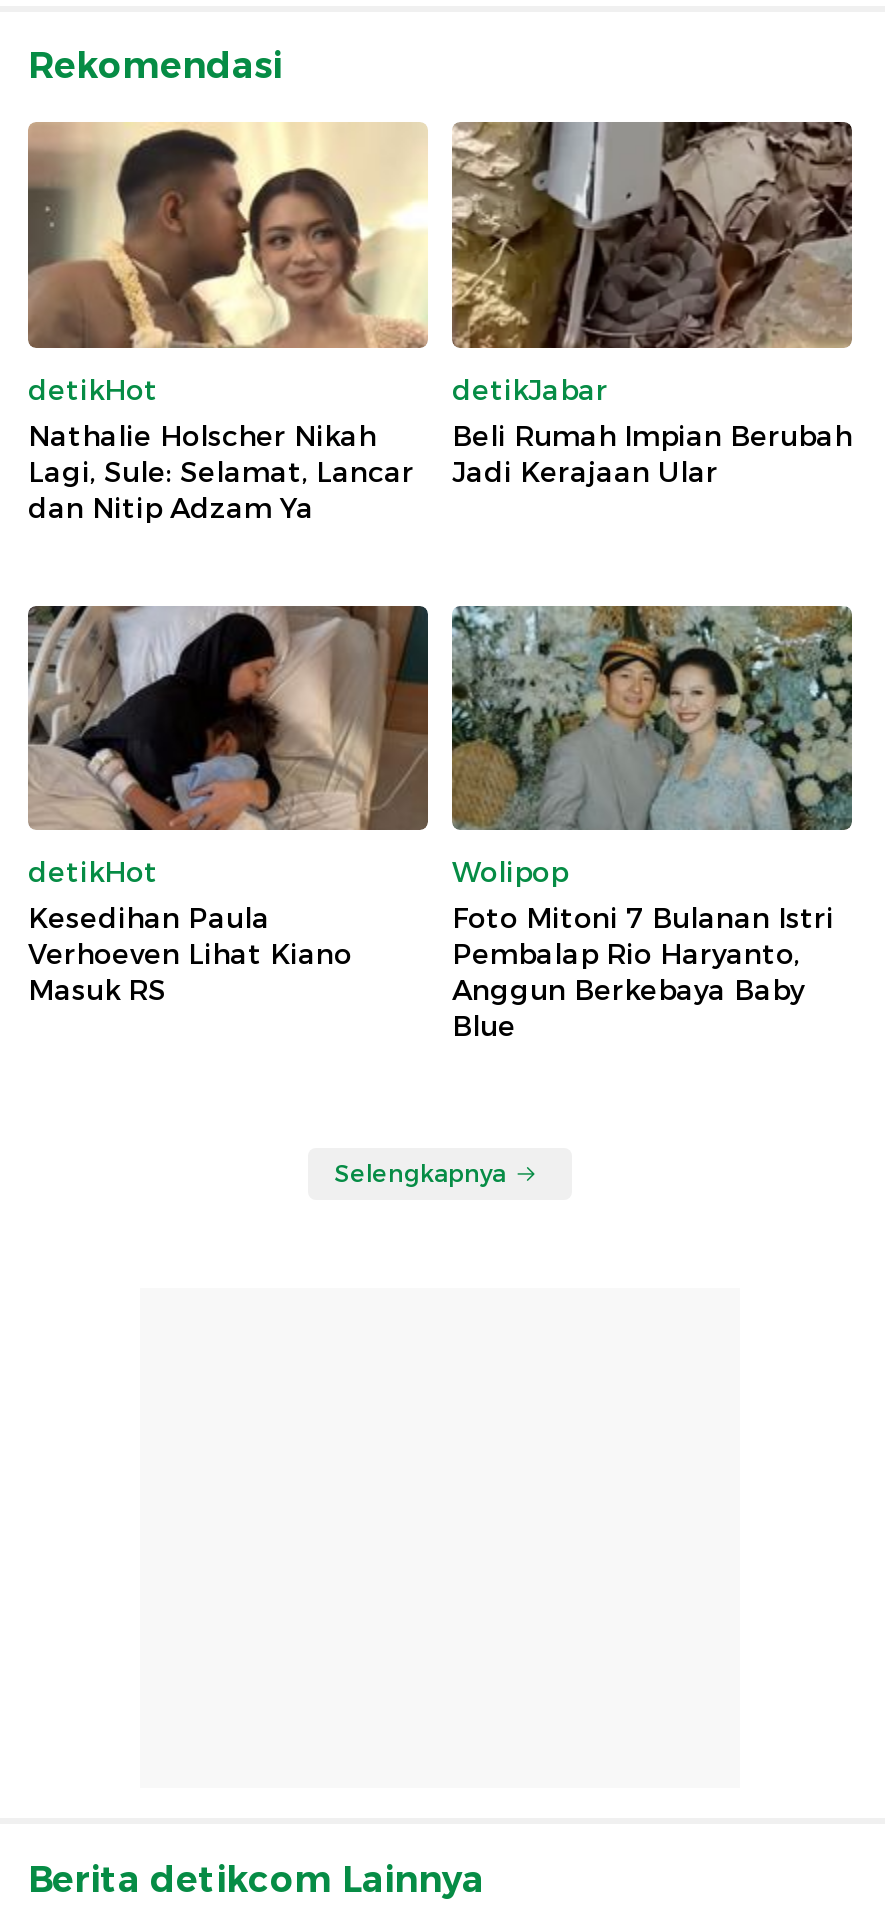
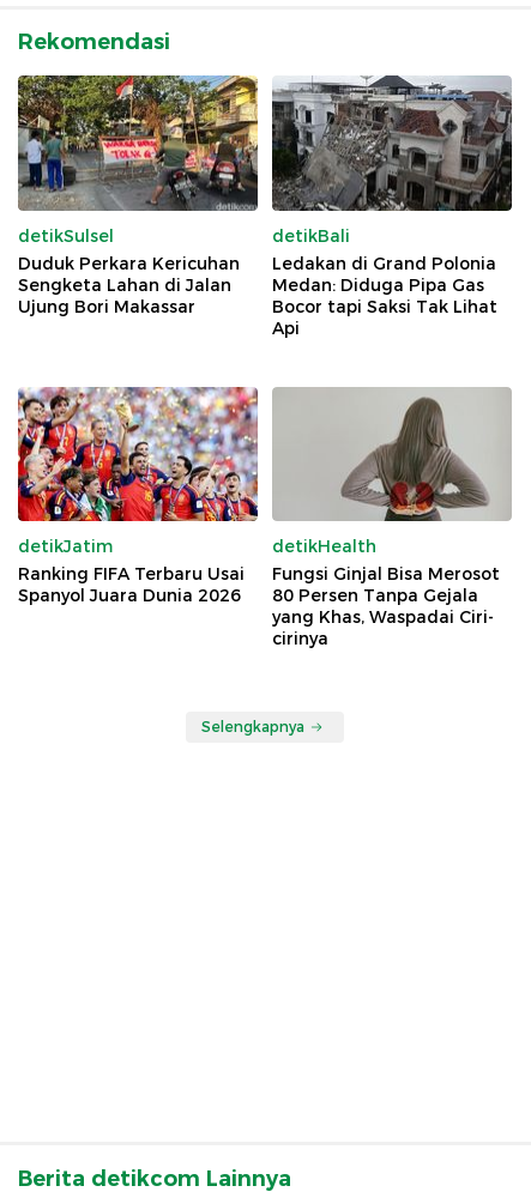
[28,122,428,525] [image] | detikHot | Nathalie Holscher Nikah | Lagi, Sule: Selamat, Lancar | dan Nitip Adzam Ya -> [17,74,259,317] [image] | detikSulsel | Duduk Perkara Kericuhan | Sengketa Lahan di Jalan | Ujung Bori Makassar
[450,120,854,489] [image] | detikJabar | Beli Rumah Impian Berubah | Jadi Kerajaan Ular -> [271,75,513,339] [image] | detikBali | Ledakan di Grand Polonia | Medan: Diduga Pipa Gas | Bocor tapi Saksi Tak Lihat | Api
[26,604,430,1008] [image] | detikHot | Kesedihan Paula | Verhoeven Lihat Kiano | Masuk RS -> [17,387,259,606] [image] | detikJatim | Ranking FIFA Terbaru Usai | Spanyol Juara Dunia 2026
[452,606,852,1044] [image] | Wolipop | Foto Mitoni 7 Bulanan Istri | Pembalap Rio Haryanto, | Anggun Berkebaya Baby | Blue -> [272,388,511,650] [image] | detikHealth | Fungsi Ginjal Bisa Merosot | 80 Persen Tanpa Gejala | yang Khas, Waspadai Ciri- | cirinya

